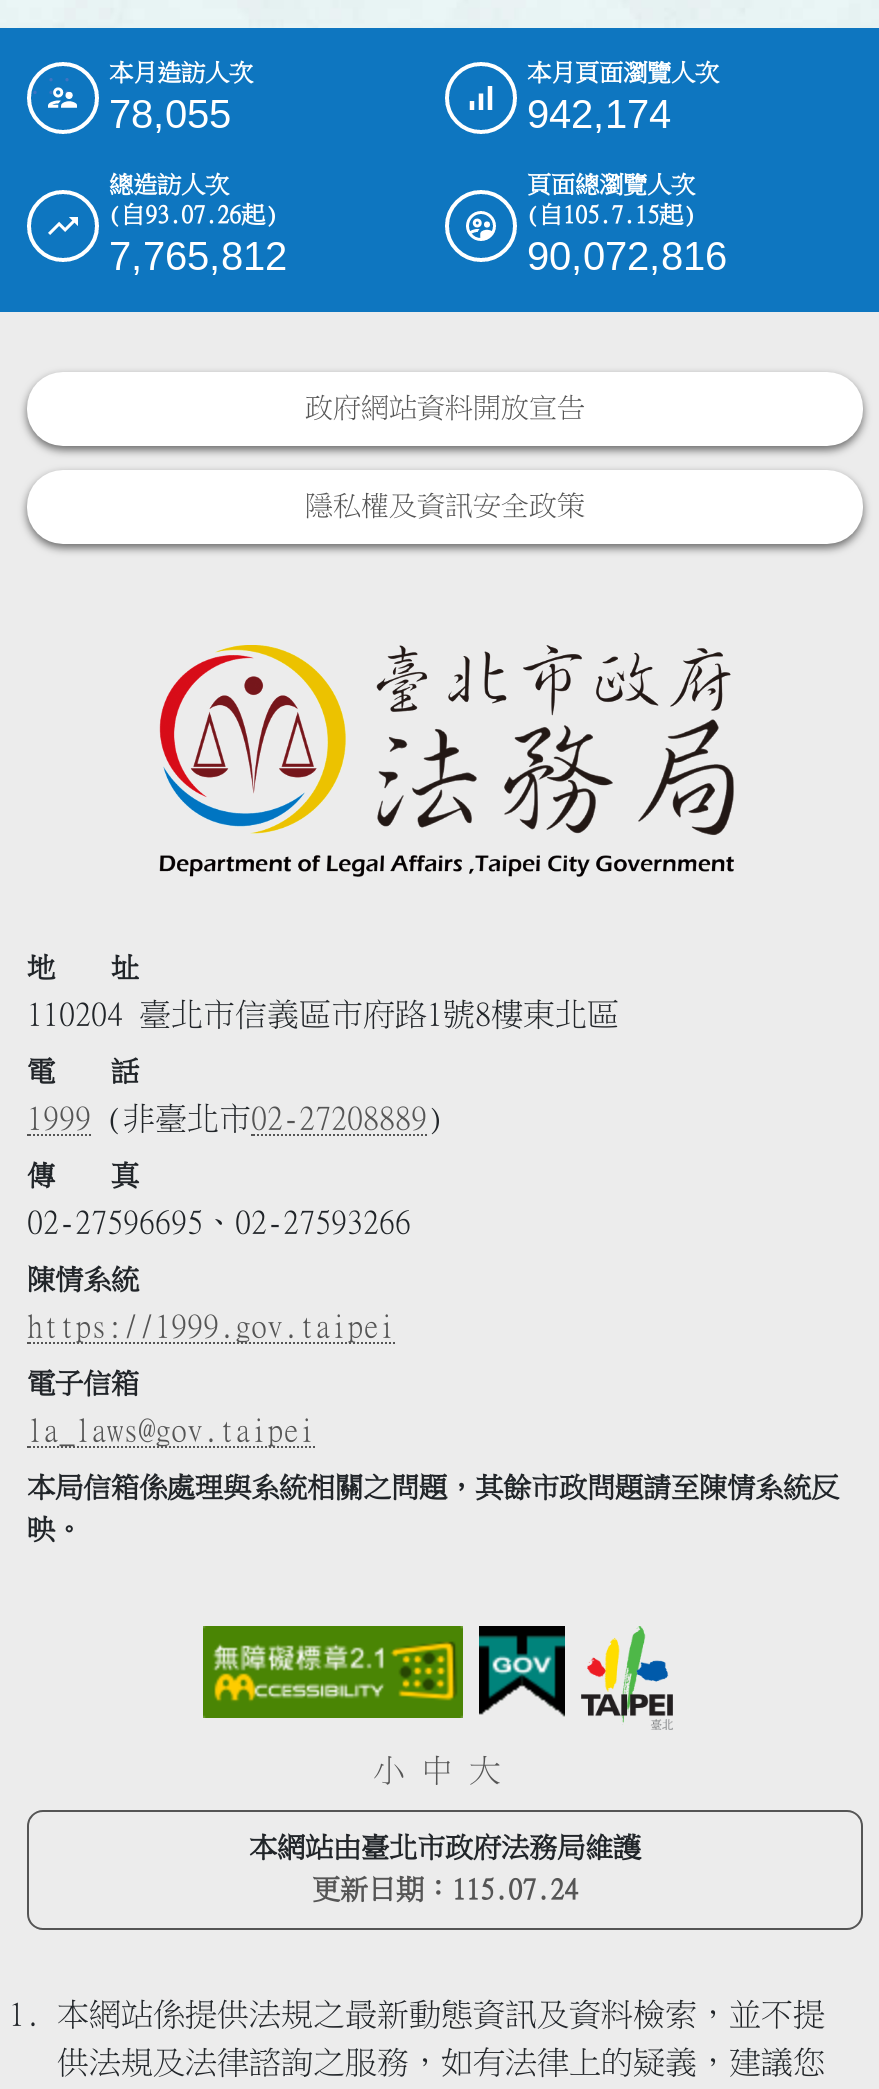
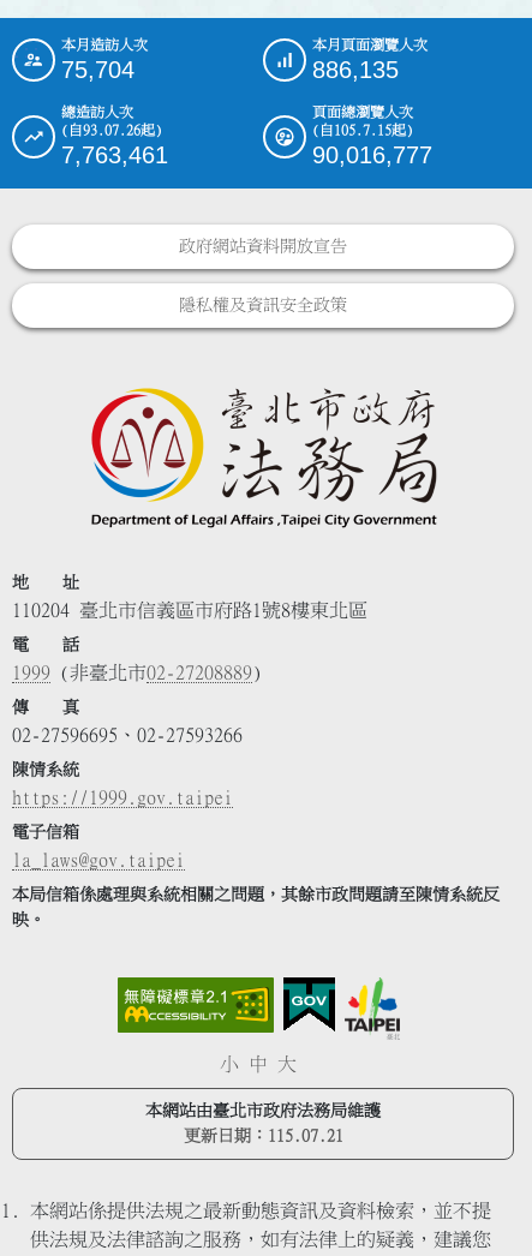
[109,91,231,135] 78,055 -> [61,56,135,82] 75,704
[527,91,671,135] 942,174 -> [312,56,399,82] 886,135
[109,233,287,277] 7,765,812 -> [61,141,168,168] 7,763,461
[527,233,727,277] 90,072,816 -> [312,141,432,168] 90,016,777
[312,1876,578,1904] 更新日期：115.07.24 -> [183,1127,343,1144] 更新日期：115.07.21

